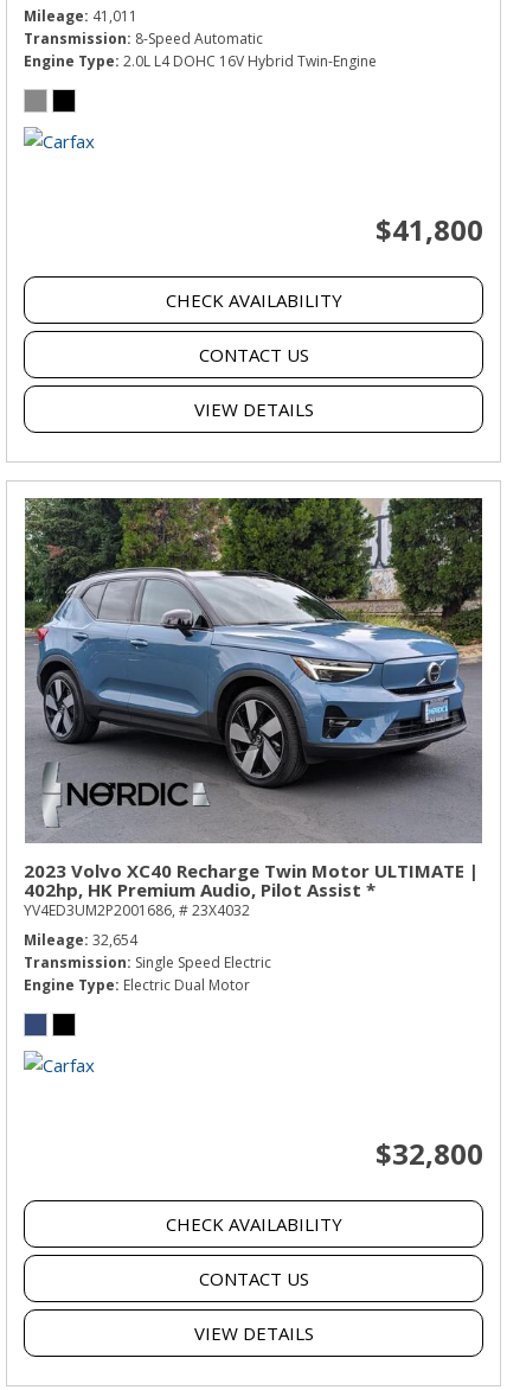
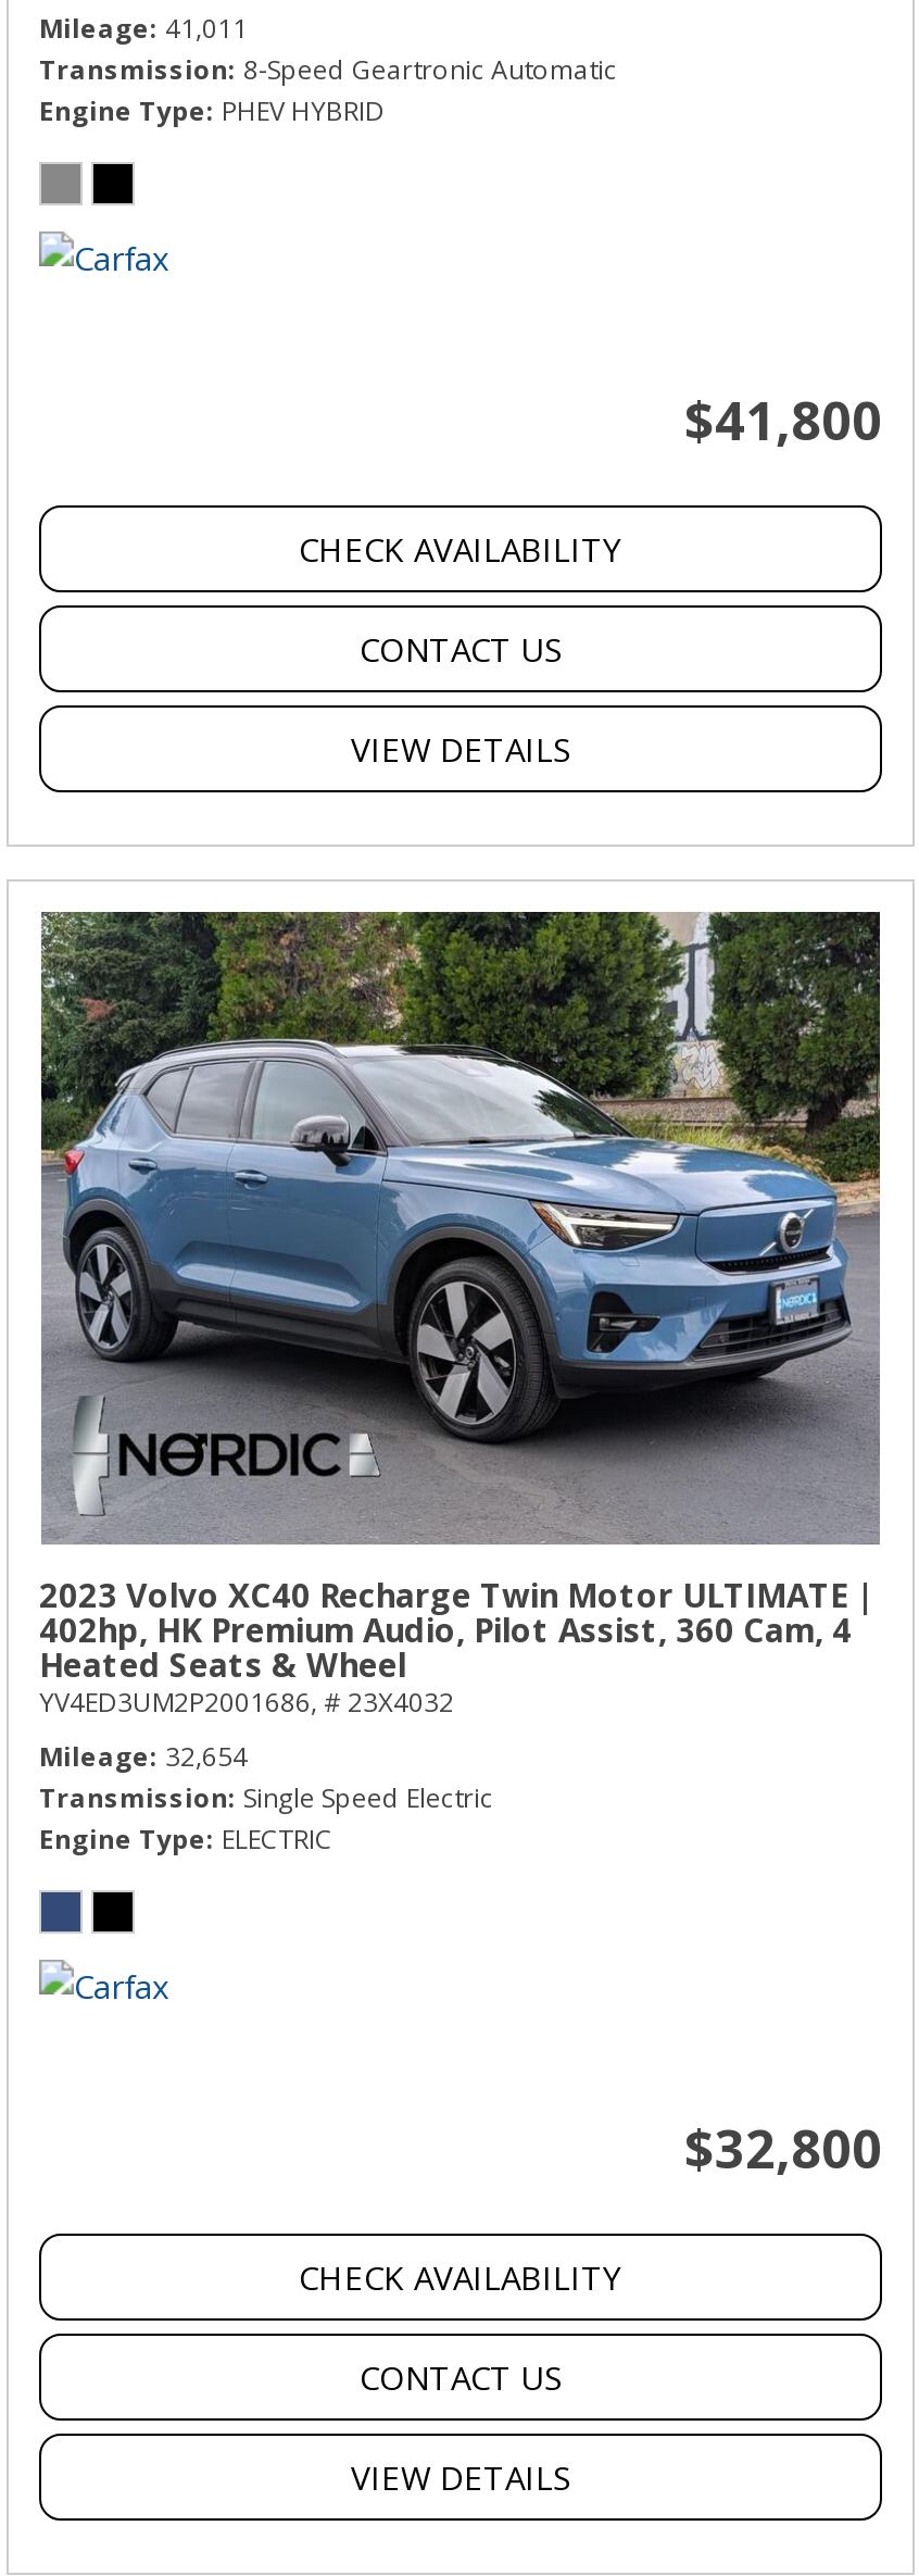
[24,28,377,71] Transmission 8-Speed Automatic | Engine Type 2.0L L4 DOHC 16V Hybrid Twin-Engine -> [39,51,617,129] Transmission 8-Speed Geartronic Automatic | Engine Type PHEV HYBRID
[24,878,376,901] 402hp, HK Premium Audio, Pilot Assist * -> [39,1608,852,1686] 402hp, HK Premium Audio, Pilot Assist, 360 Cam, 4 | Heated Seats & Wheel
[24,975,250,995] Engine Type Electric Dual Motor -> [39,1821,332,1858] Engine Type ELECTRIC

